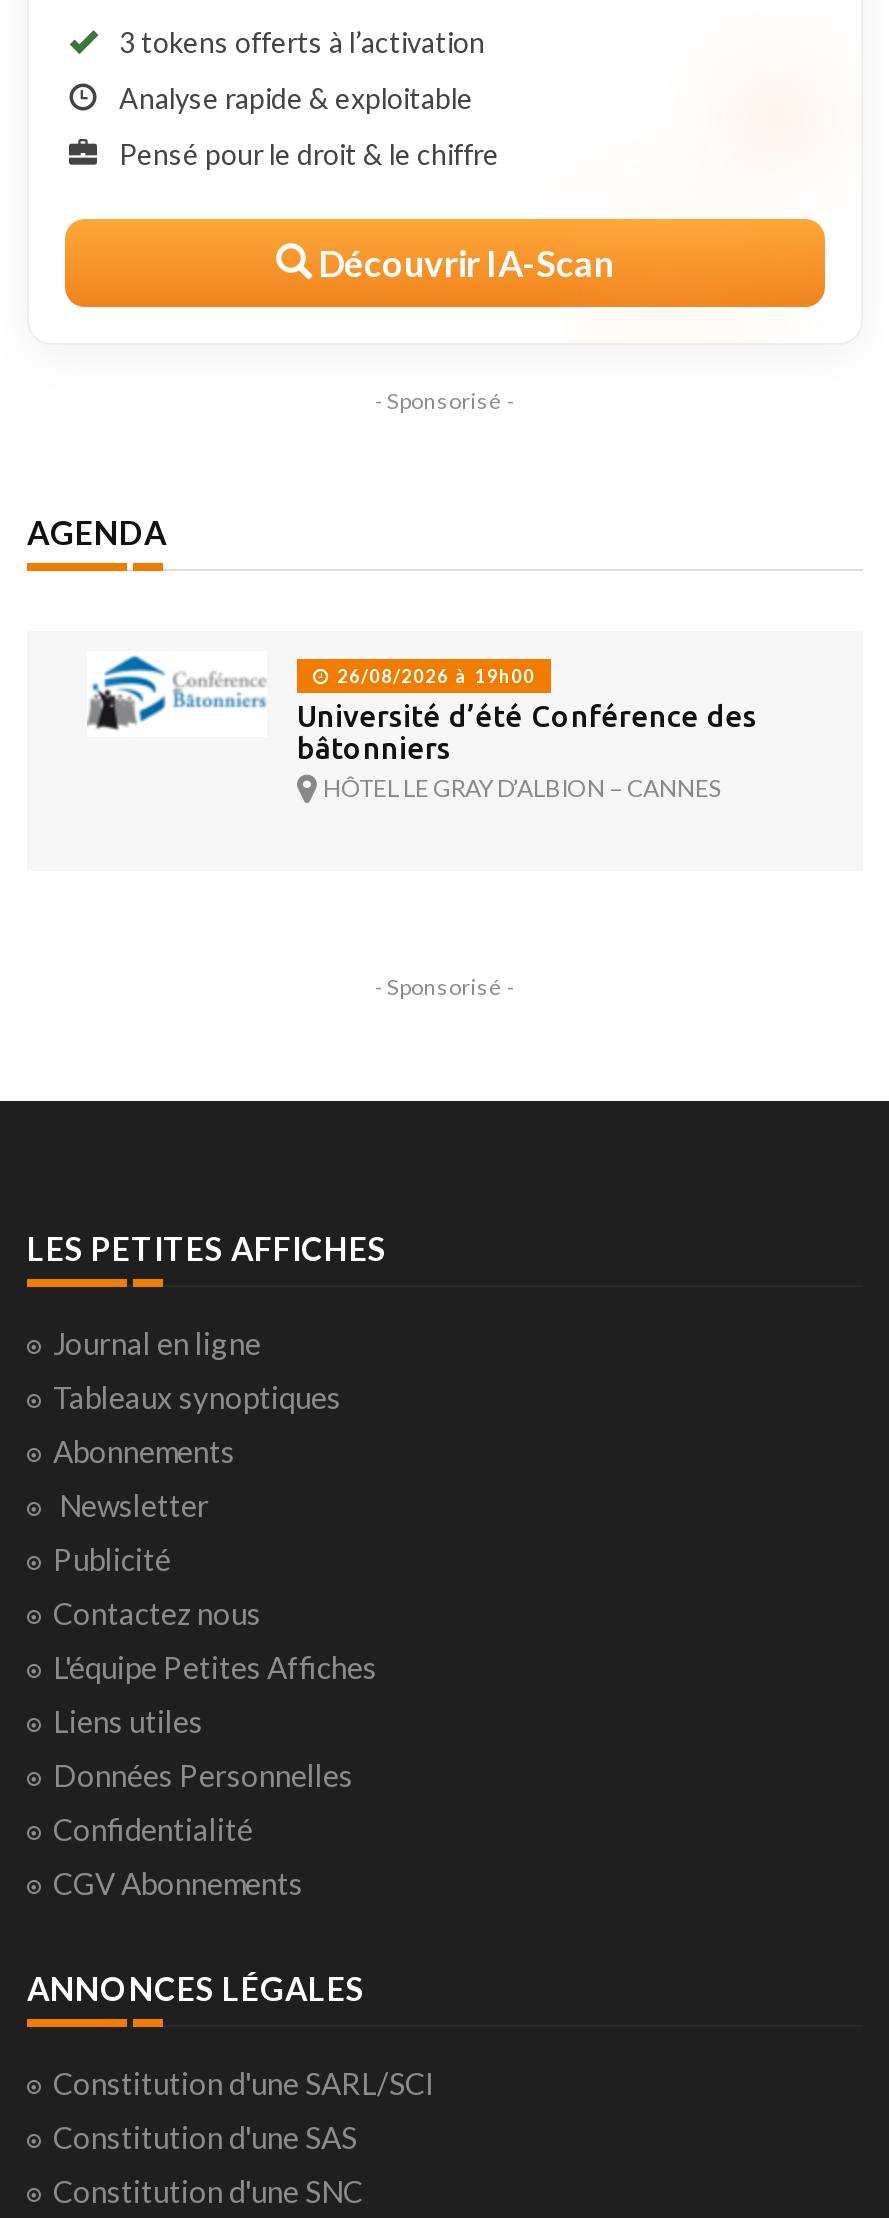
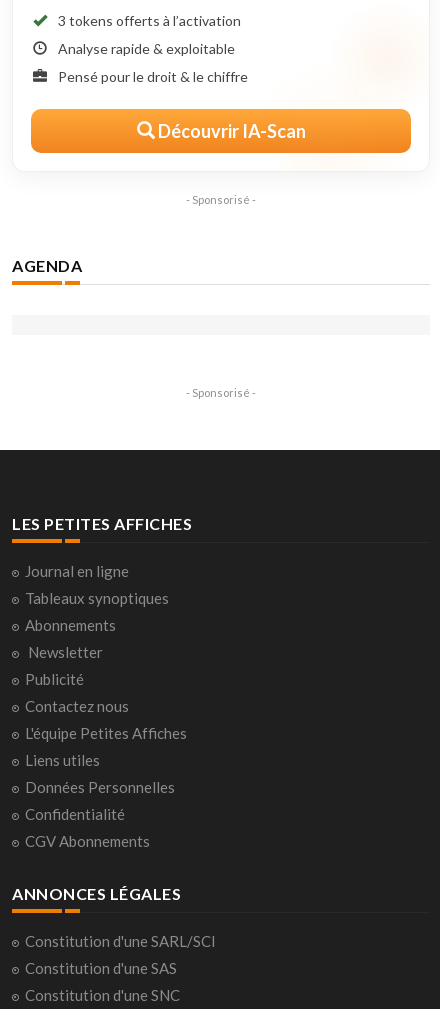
[87,655,757,804] [image] | 26/08/2026 à 19h00 | Université d’été Conférence des | bâtonniers | HÔTEL LE GRAY D’ALBION – CANNES -> none

